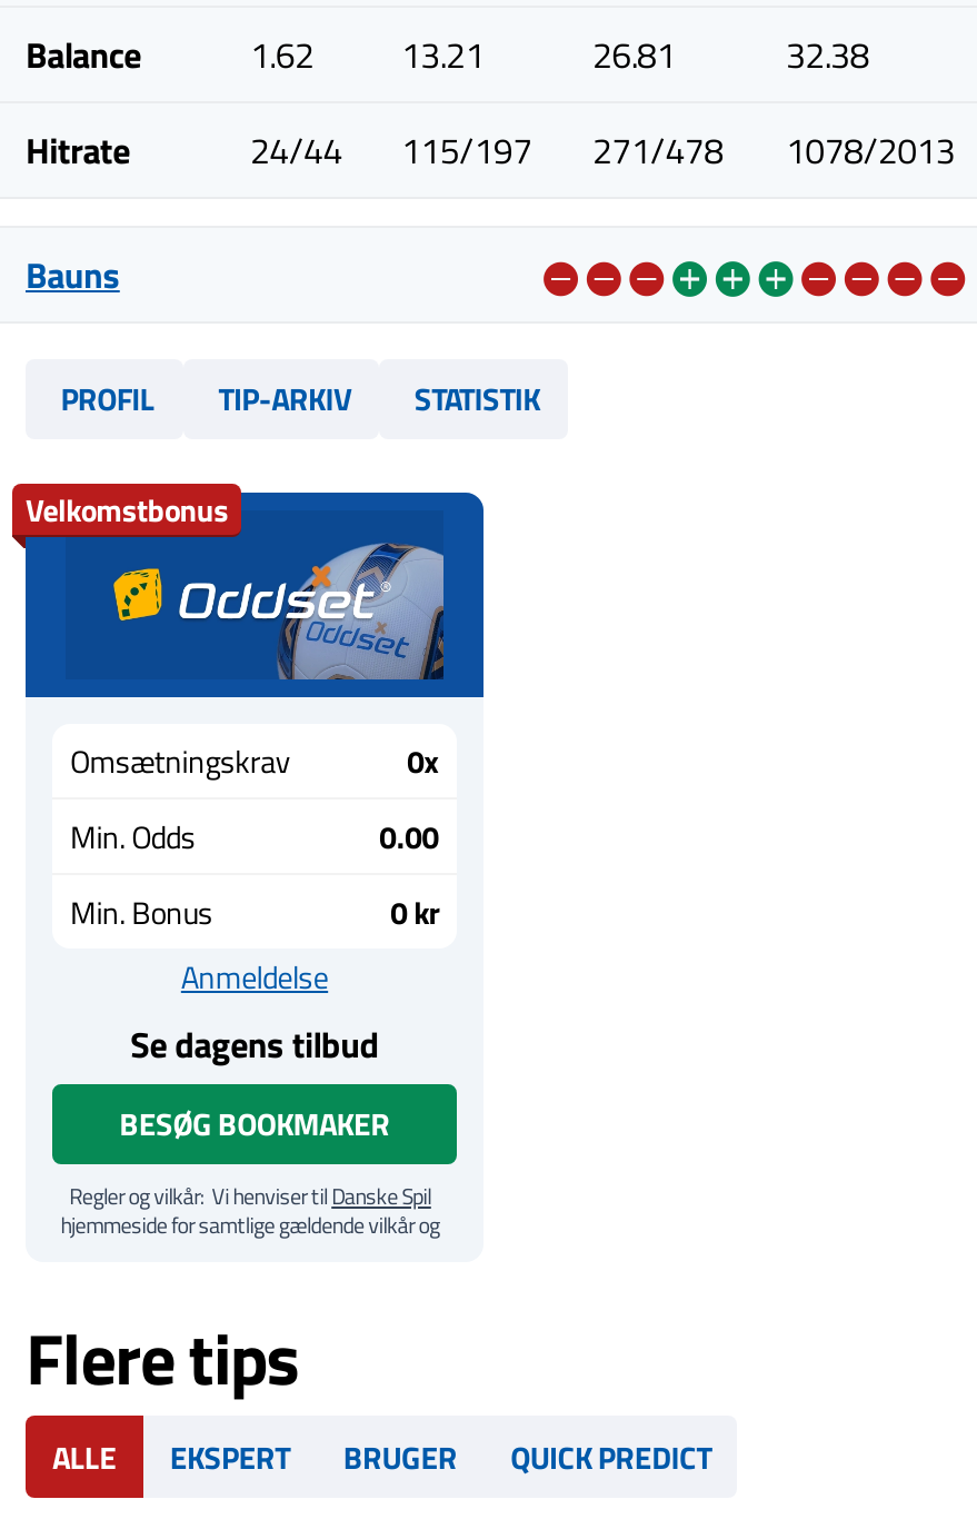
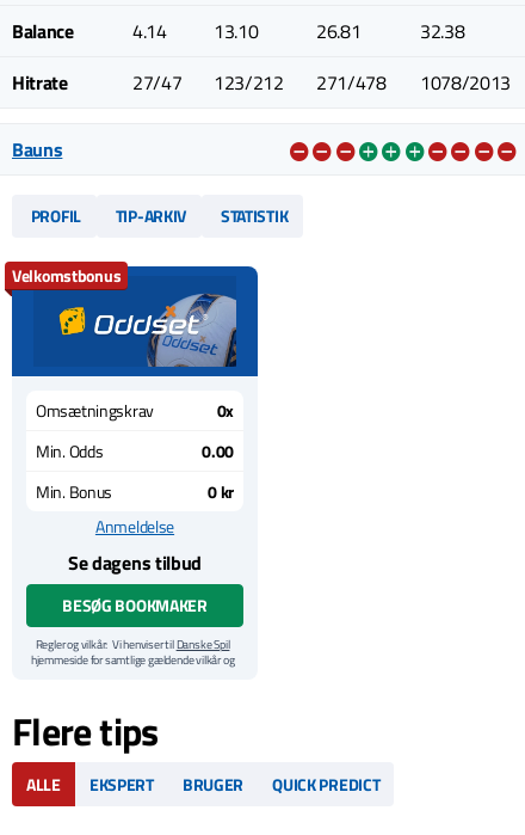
[250,28,314,81] 1.62 -> [132,17,167,46] 4.14
[401,28,484,81] 13.21 -> [214,17,258,46] 13.10
[250,124,342,177] 24/44 -> [132,68,182,97] 27/47
[401,124,532,177] 115/197 -> [214,68,284,97] 123/212

